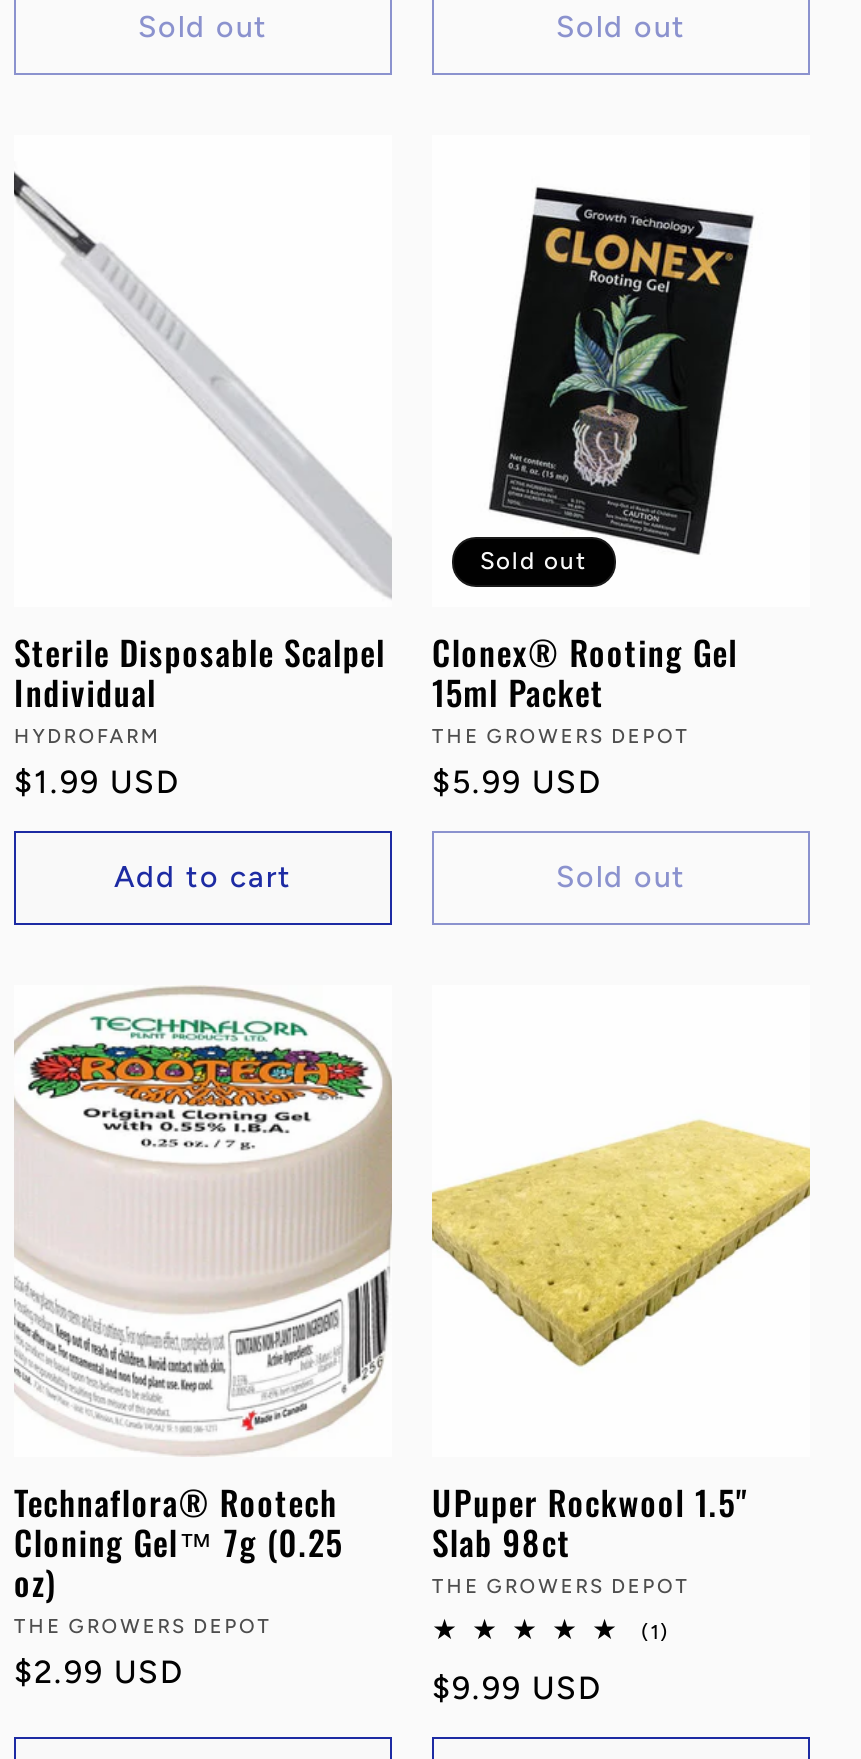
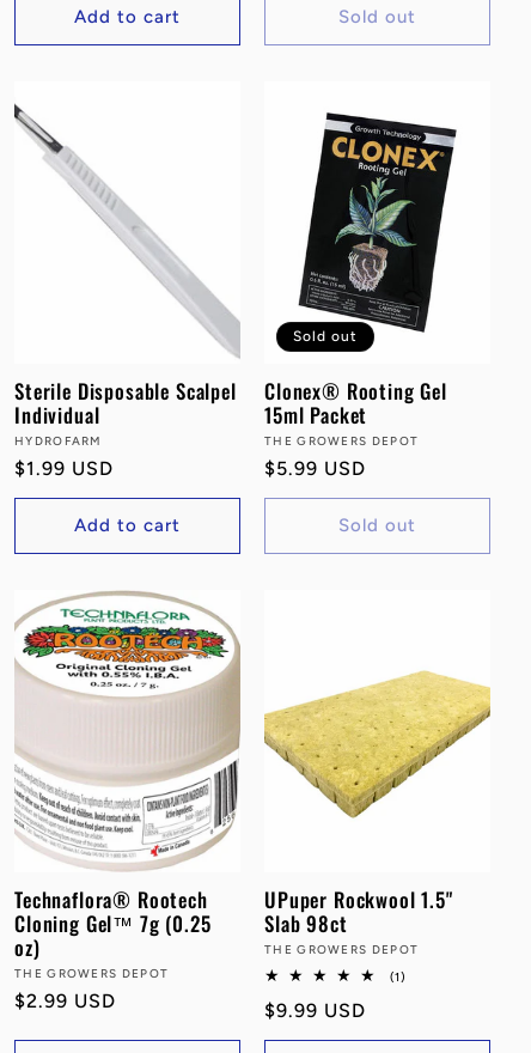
[138,9,268,45] Sold out -> [74,6,181,28] Add to cart

